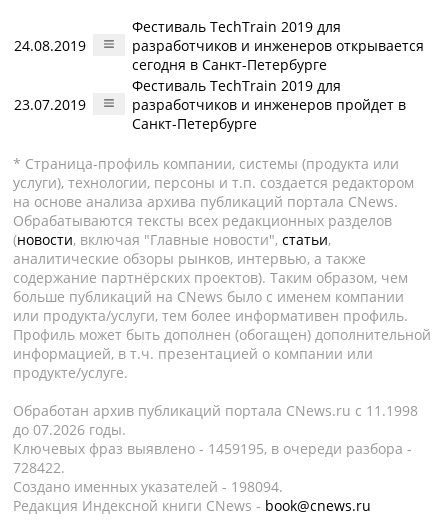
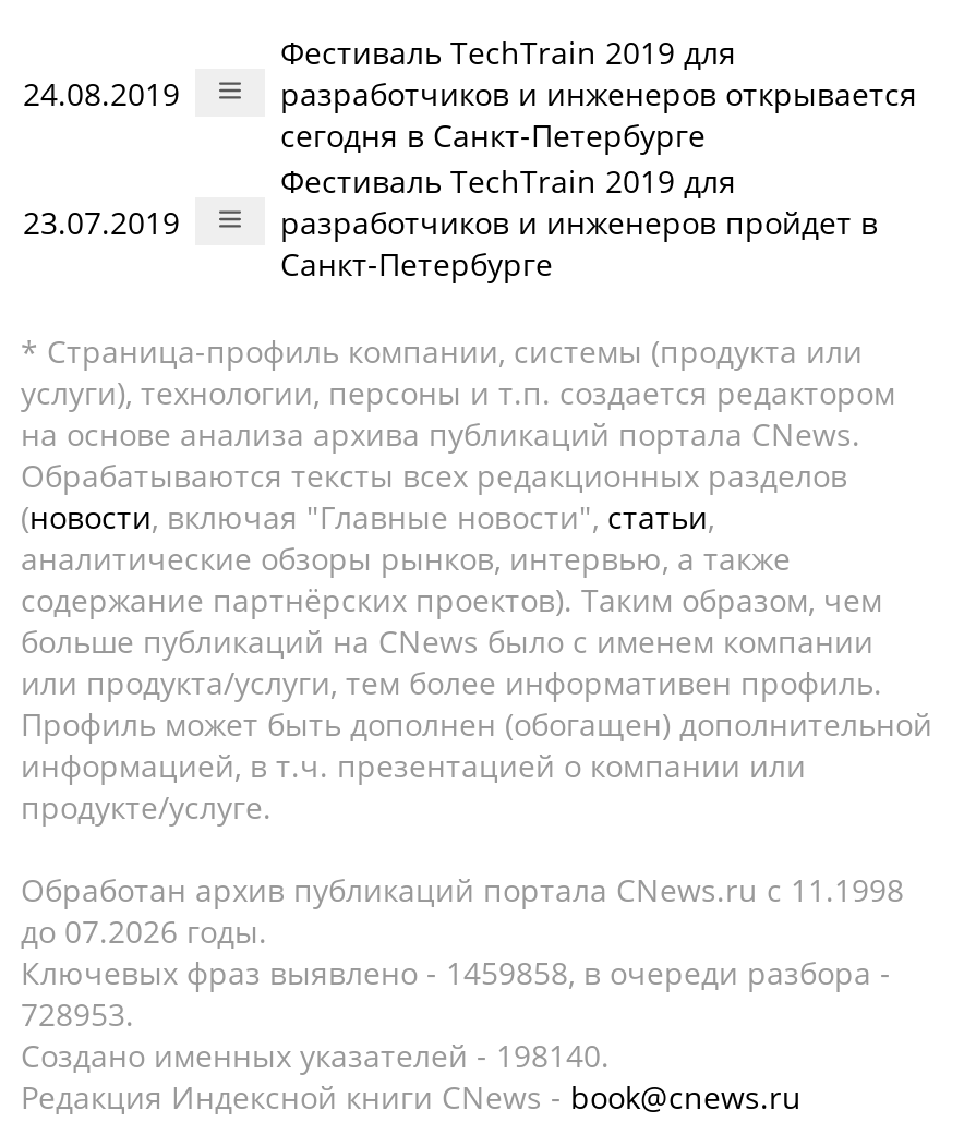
[13,439,412,458] Ключевых фраз выявлено - 1459195, в очереди разбора - -> [21,952,891,993] Ключевых фраз выявлено - 1459858, в очереди разбора -
[13,458,65,477] 728422. -> [21,993,134,1035] 728953.
[13,477,283,496] Создано именных указателей - 198094. -> [21,1035,610,1076] Создано именных указателей - 198140.

